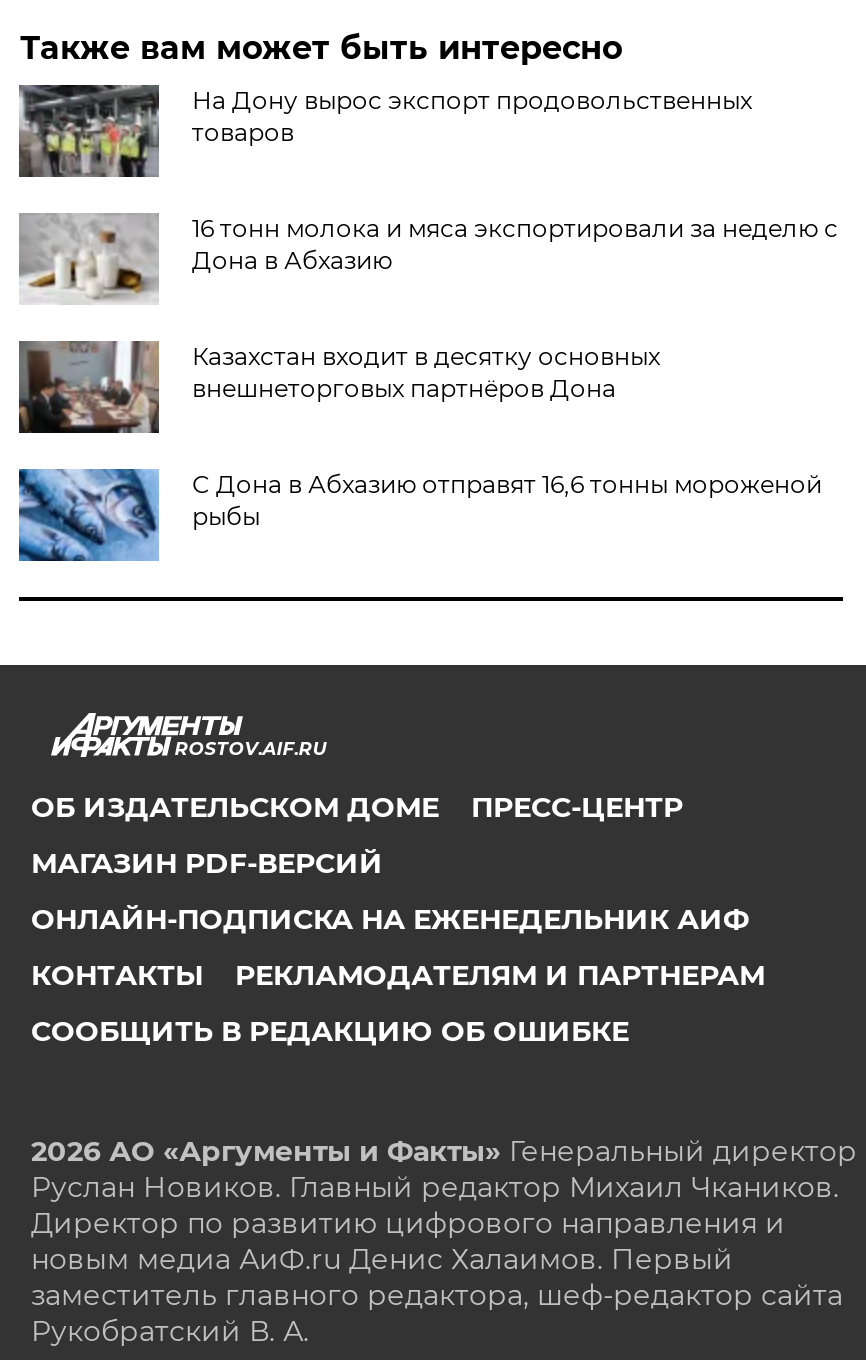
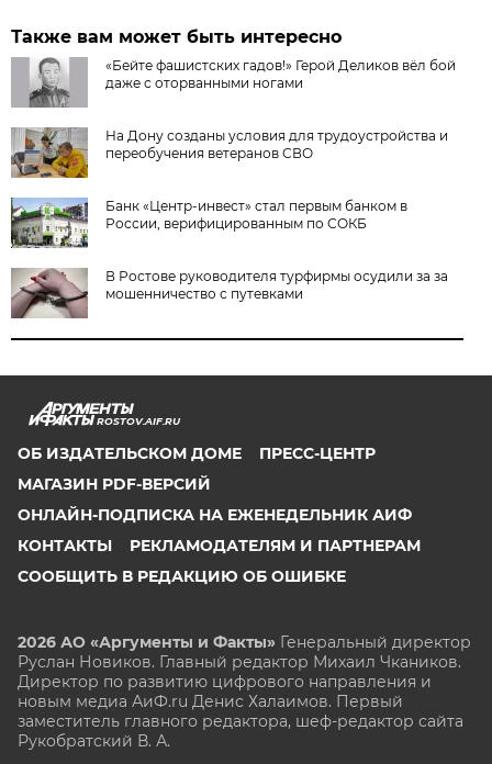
[19,83,752,177] [image] | На Дону вырос экспорт продовольственных | товаров -> [12,57,456,108] [image] | «Бейте фашистских гадов!» Герой Деликов вёл бой | даже с оторванными ногами
[19,213,838,305] [image] | 16 тонн молока и мяса экспортировали за неделю с | Дона в Абхазию -> [11,127,449,179] [image] | На Дону созданы условия для трудоустройства и | переобучения ветеранов СВО
[17,339,660,435] [image] | Казахстан входит в десятку основных | внешнеторговых партнёров Дона -> [10,196,408,249] [image] | Банк «Центр-инвест» стал первым банком в | России, верифицированным по СОКБ
[17,467,822,563] [image] | С Дона в Абхазию отправят 16,6 тонны мороженой | рыбы -> [10,267,449,319] [image] | В Ростове руководителя турфирмы осудили за за | мошенничество с путевками

